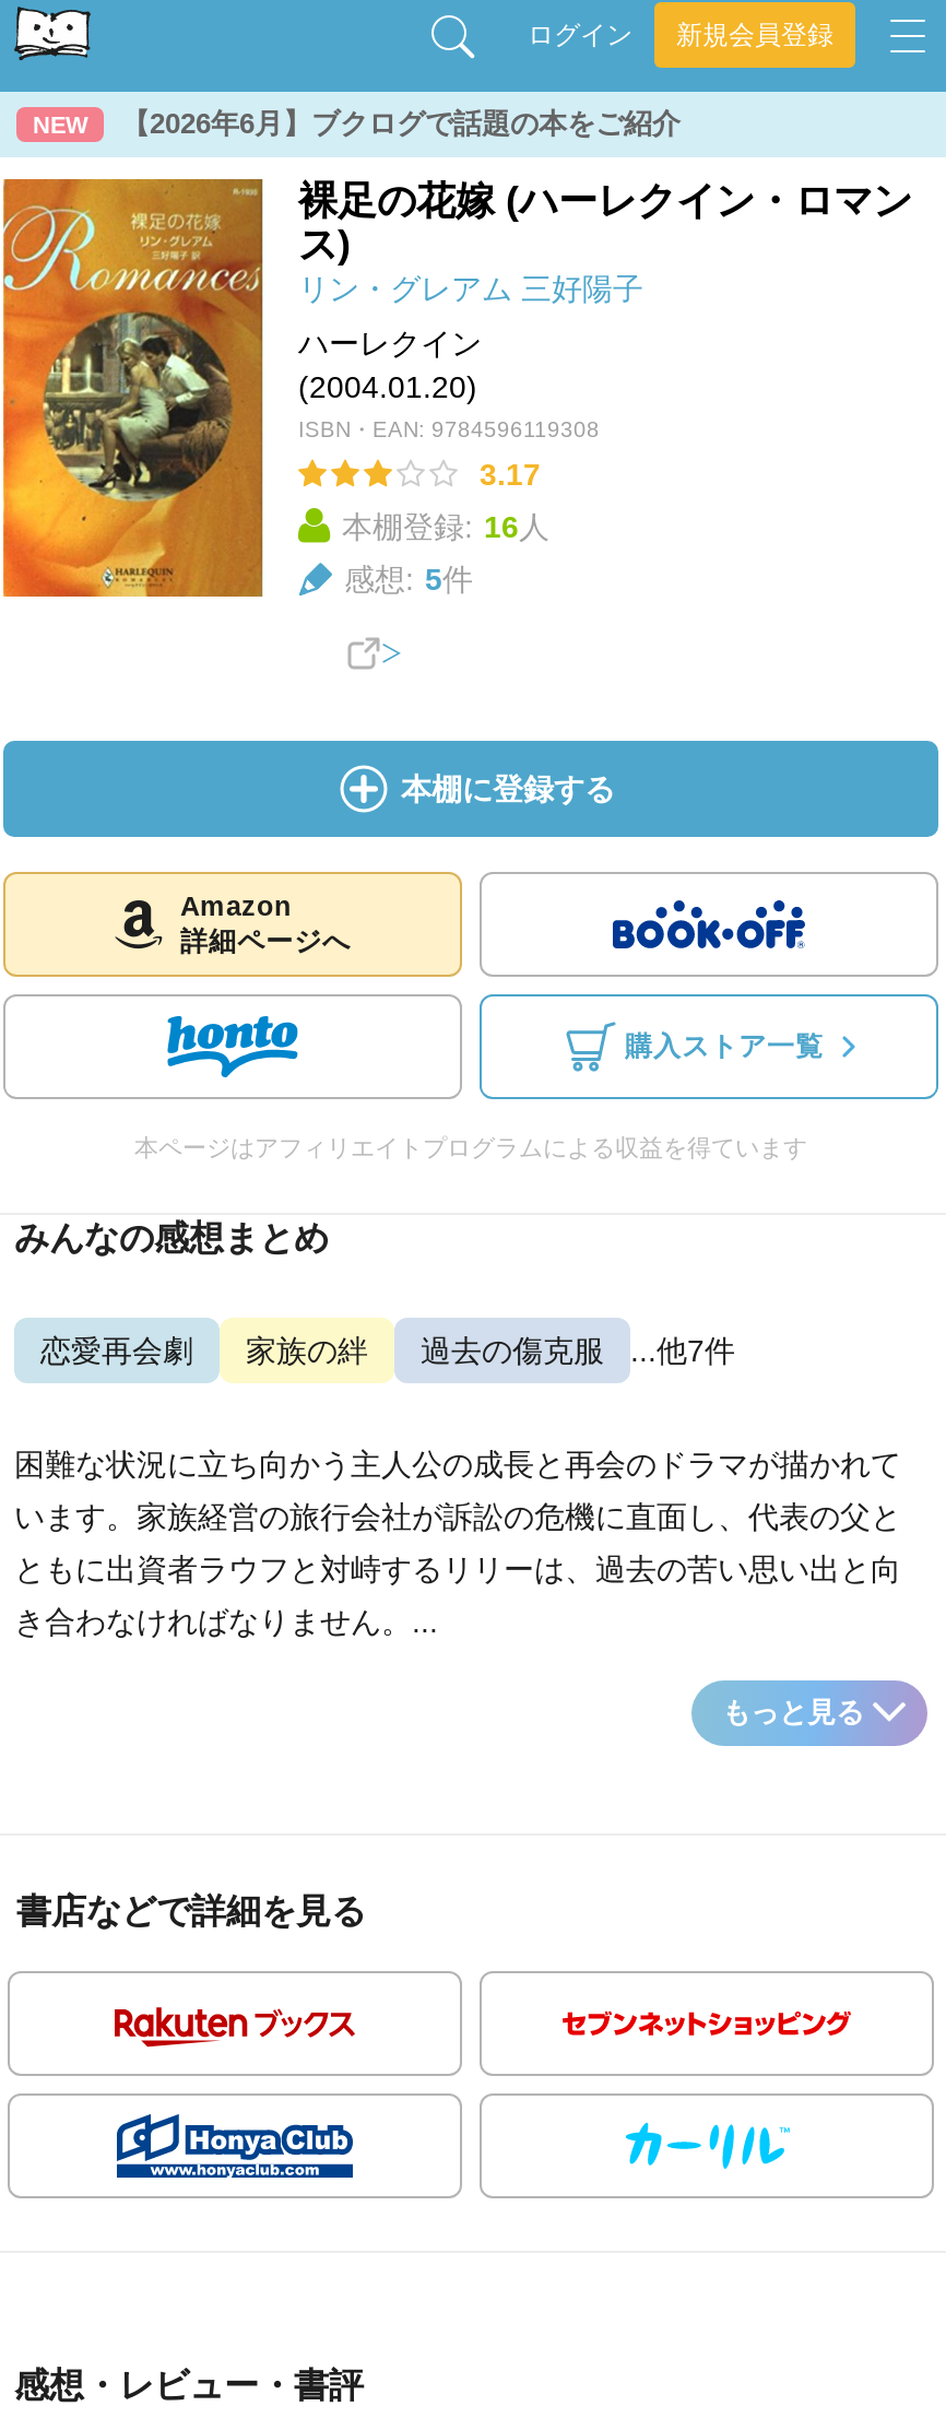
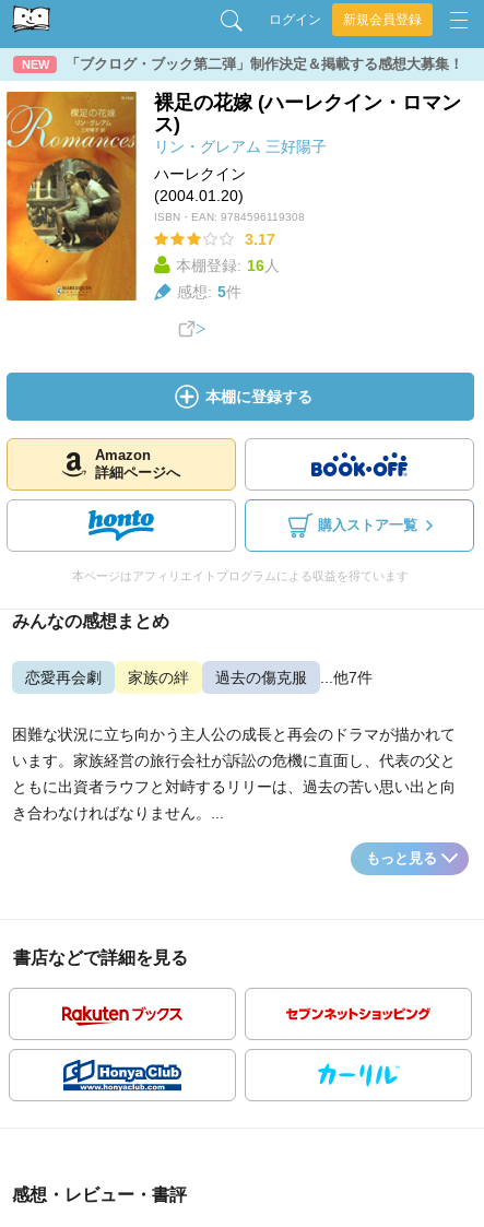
[121,107,681,140] 【2026年6月】ブクログで話題の本をご紹介 -> [66,56,463,72] 「ブクログ・ブック第二弾」制作決定＆掲載する感想大募集！

